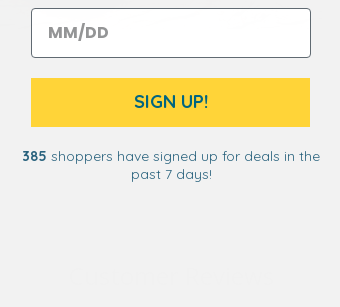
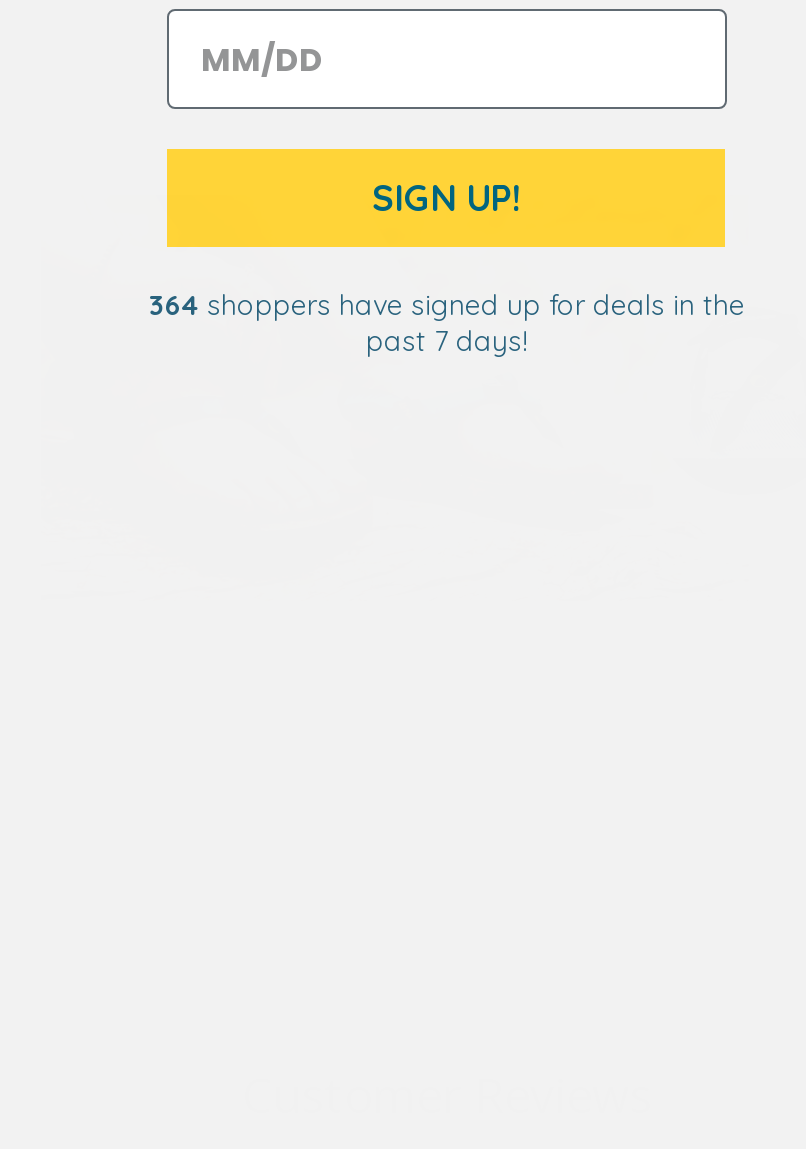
[22,147,320,165] 385 shoppers have signed up for deals in the -> [149,288,745,324] 364 shoppers have signed up for deals in the

